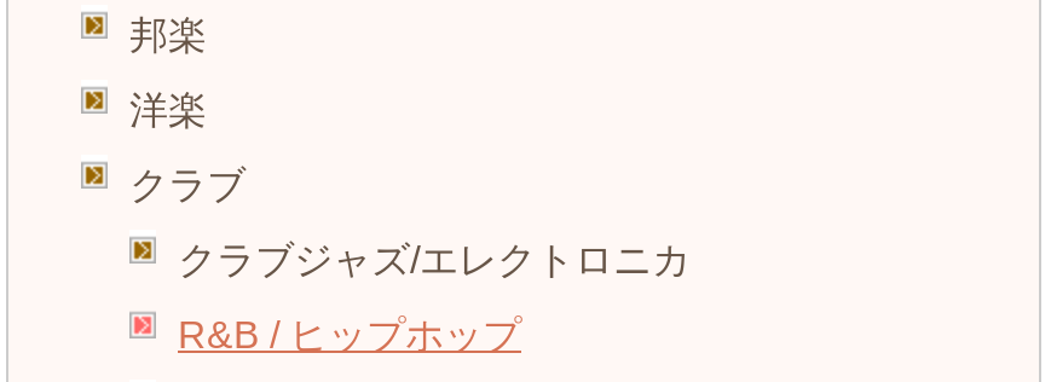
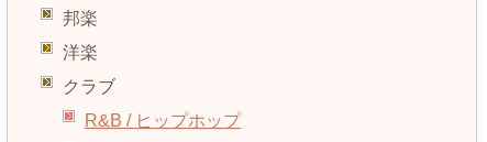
[178,241,691,282] クラブジャズ/エレクトロニカ -> none

